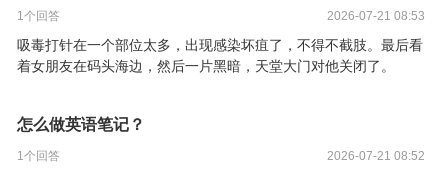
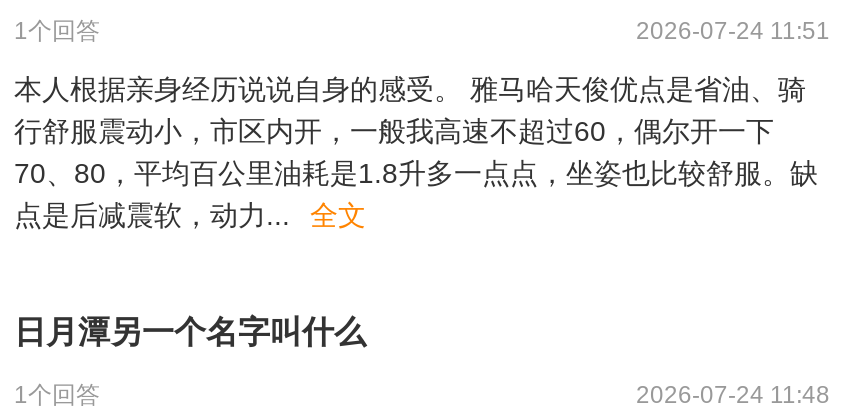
[327,9,425,23] 2026-07-21 08:53 -> [636,17,830,45] 2026-07-24 11:51
[17,37,423,74] 吸毒打针在一个部位太多，出现感染坏疽了，不得不截肢。最后看 | 着女朋友在码头海边，然后一片黑暗，天堂大门对他关闭了。 -> [14,73,818,231] 本人根据亲身经历说说自身的感受。 雅马哈天俊优点是省油、骑 | 行舒服震动小，市区内开，一般我高速不超过60，偶尔开一下 | 70、80，平均百公里油耗是1.8升多一点点，坐姿也比较舒服。缺 | 点是后减震软，动力... | 全文
[17,116,145,133] 怎么做英语笔记？ -> [14,315,366,349] 日月潭另一个名字叫什么
[327,149,425,163] 2026-07-21 08:52 -> [636,381,830,409] 2026-07-24 11:48

